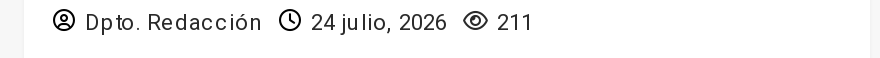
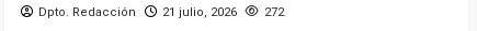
[311,10,533,36] 24 julio, 2026 | 211 -> [162,5,283,19] 21 julio, 2026 | 272

